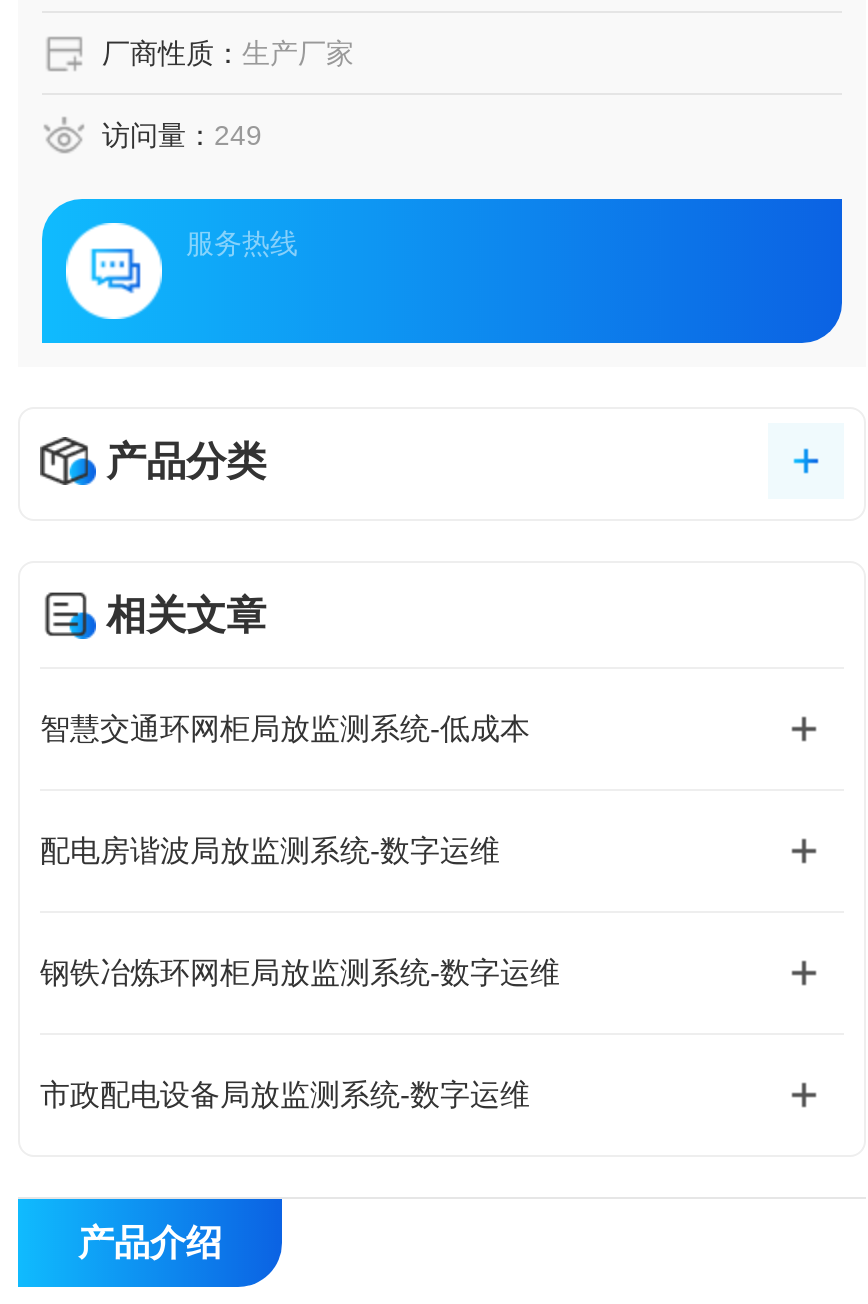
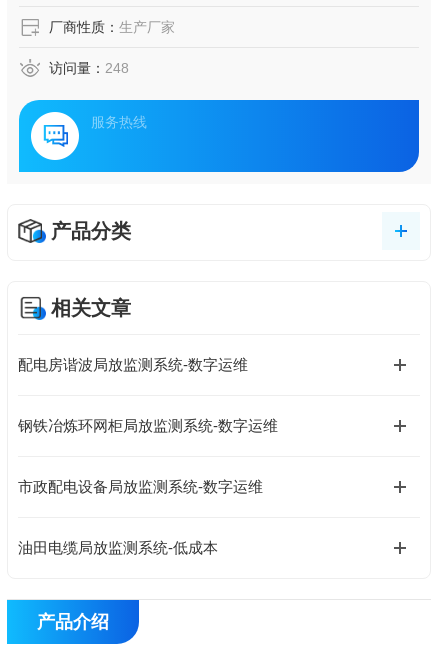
[102,119,262,151] 访问量：249 -> [49,60,129,76] 访问量：248
[40,711,530,745] 智慧交通环网柜局放监测系统-低成本 -> none
moved [40,833,560,1111] -> [18,356,278,495]: 配电房谐波局放监测系统-数字运维 | 钢铁冶炼环网柜局放监测系统-数字运维 | 市政配电设备局放监测系统-数字运维
none -> [18,539,218,556] 油田电缆局放监测系统-低成本

